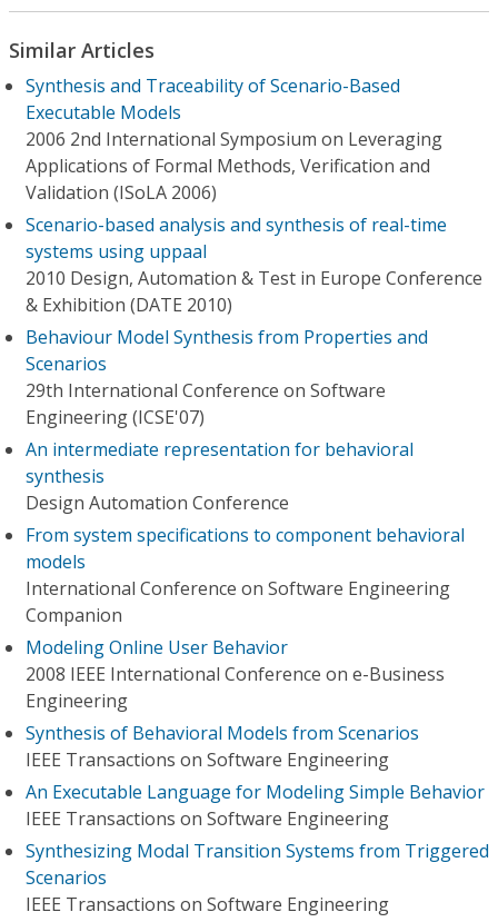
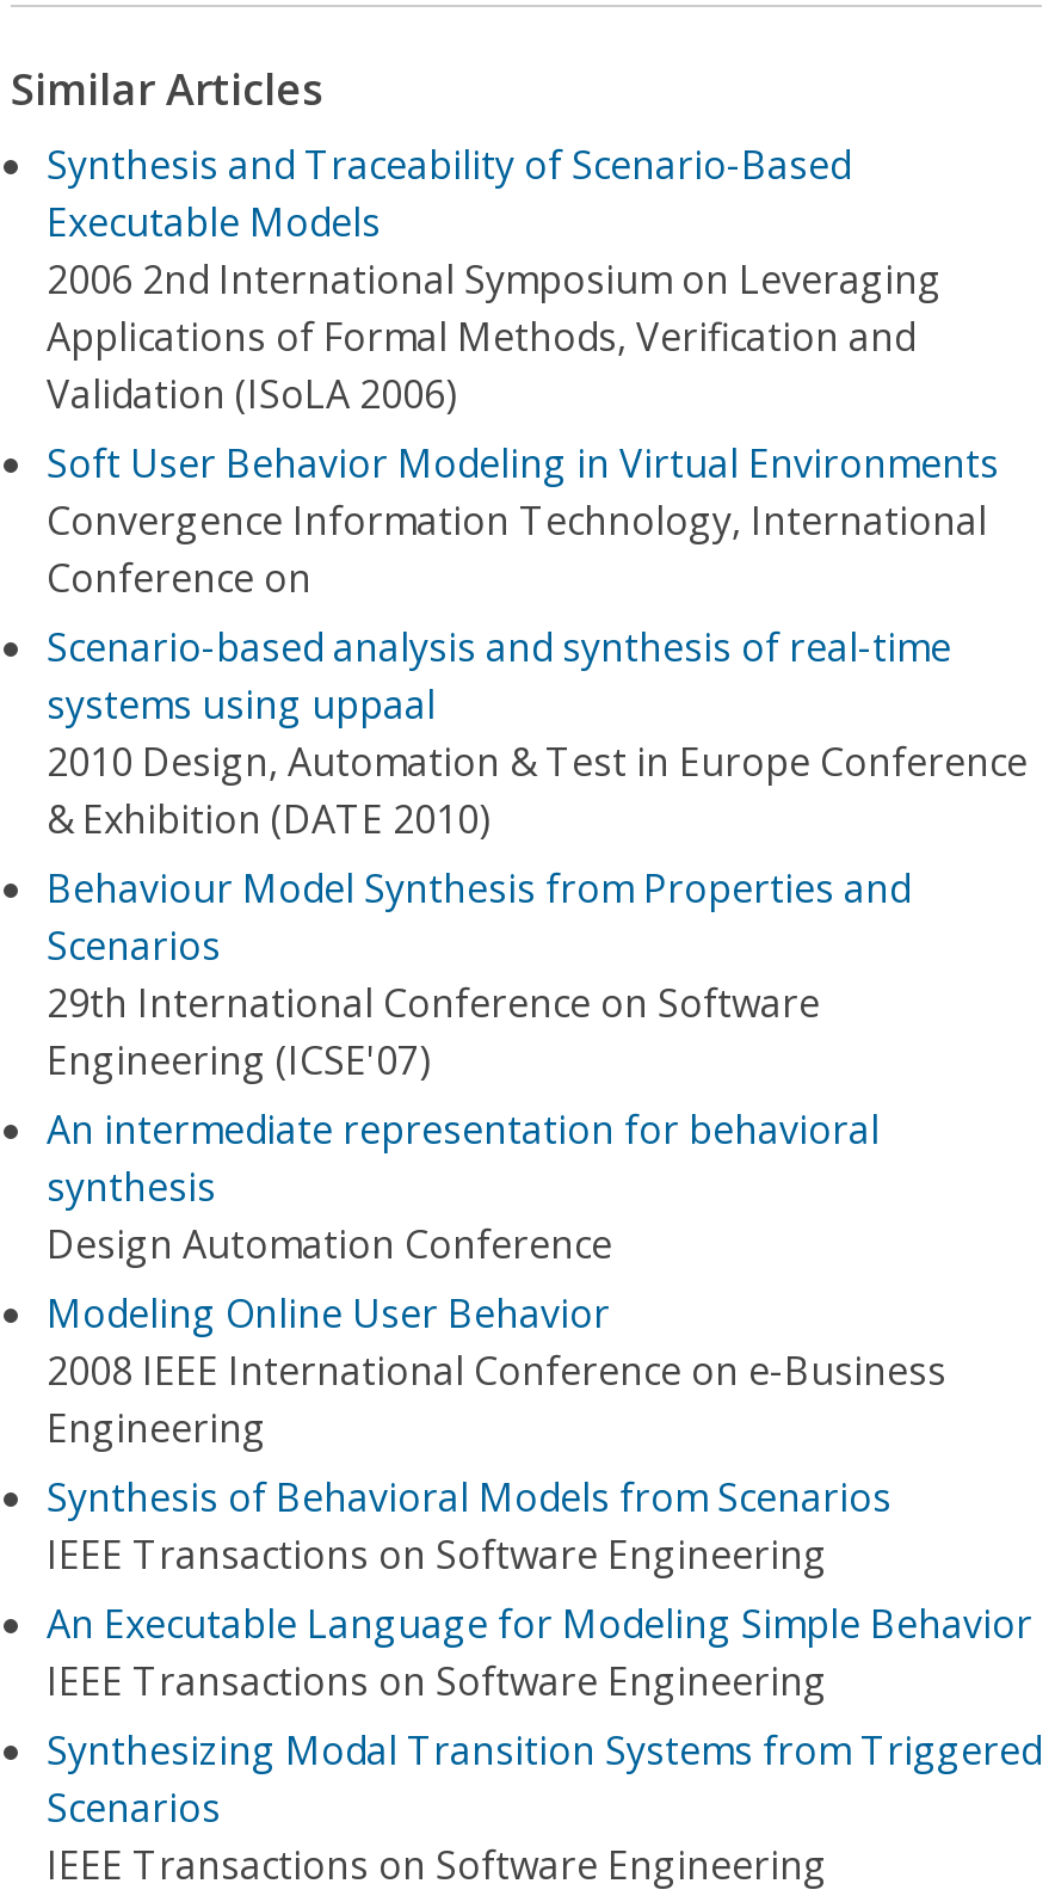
none -> [47,437,999,604] Soft User Behavior Modeling in Virtual Environments | Convergence Information Technology, International | Conference on
moved [26,212,482,515] -> [47,621,1028,1270]: Scenario-based analysis and synthesis of real-time | systems using uppaal | 2010 Design, Automation & Test in Europe Conference | ... | synthesis | Design Automation Conference
[26,523,465,627] From system specifications to component behavioral | models | International Conference on Software Engineering | Companion -> none

